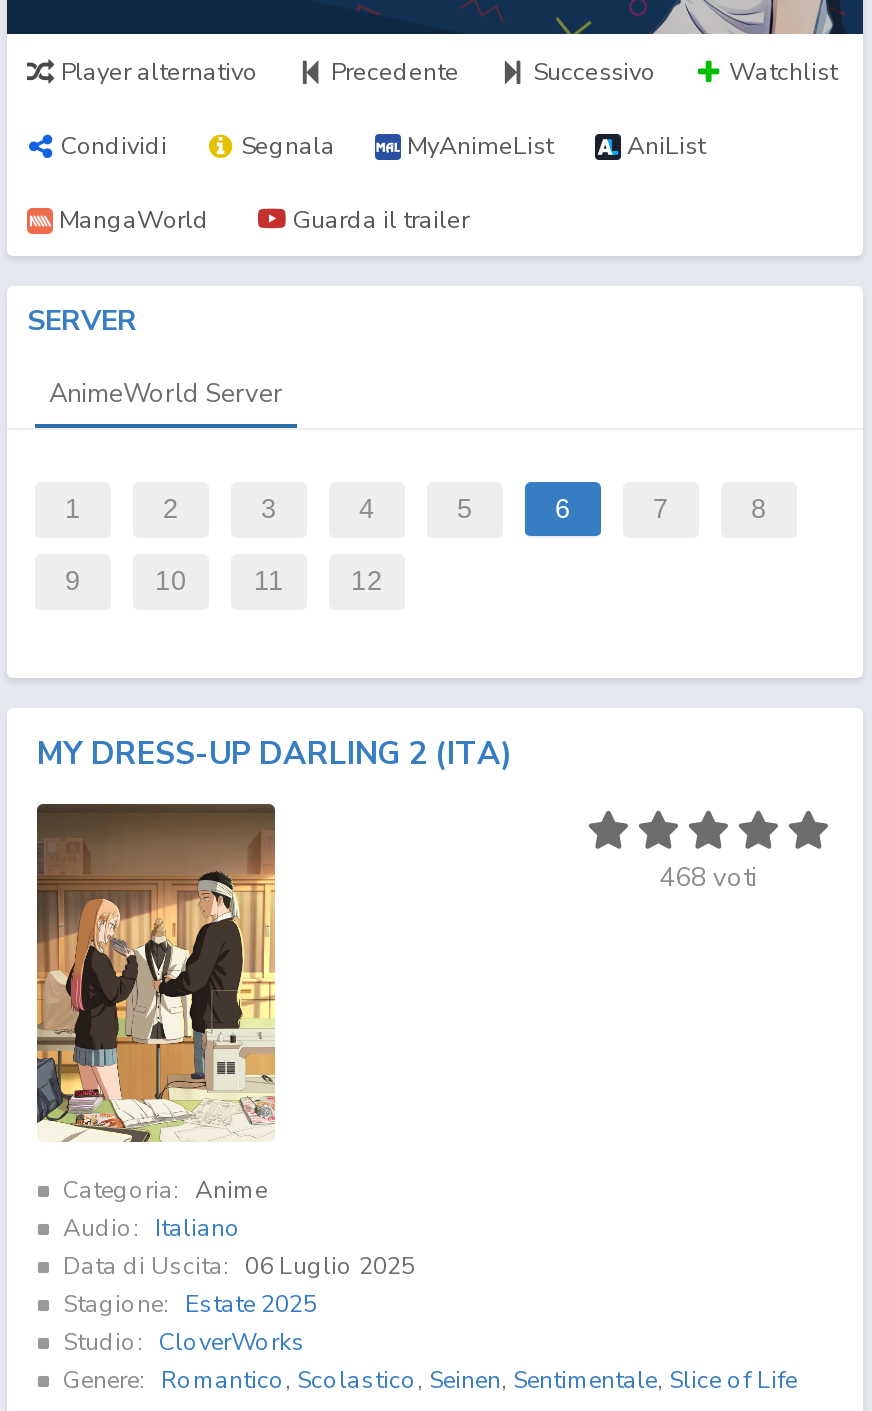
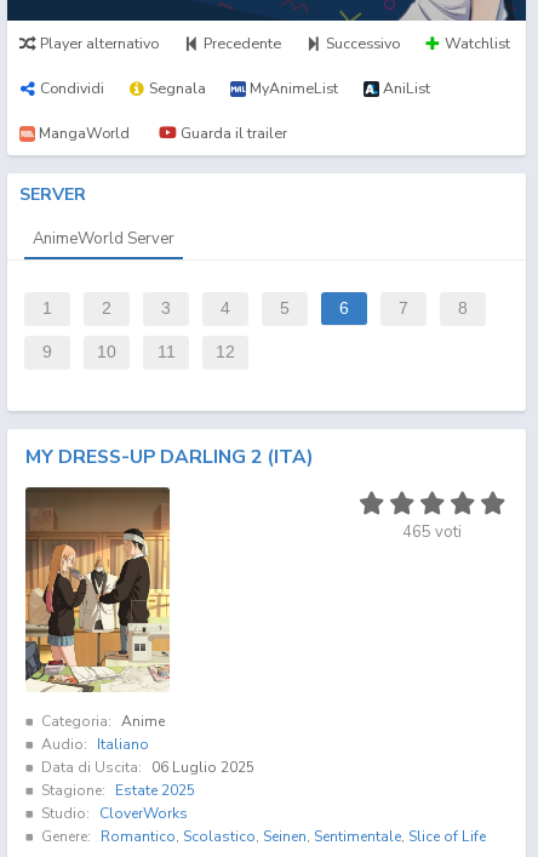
[659,860,757,896] 468 voti -> [402,521,462,543] 465 voti

